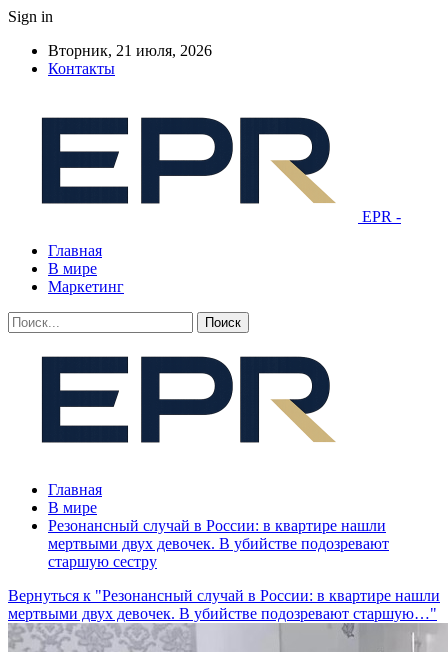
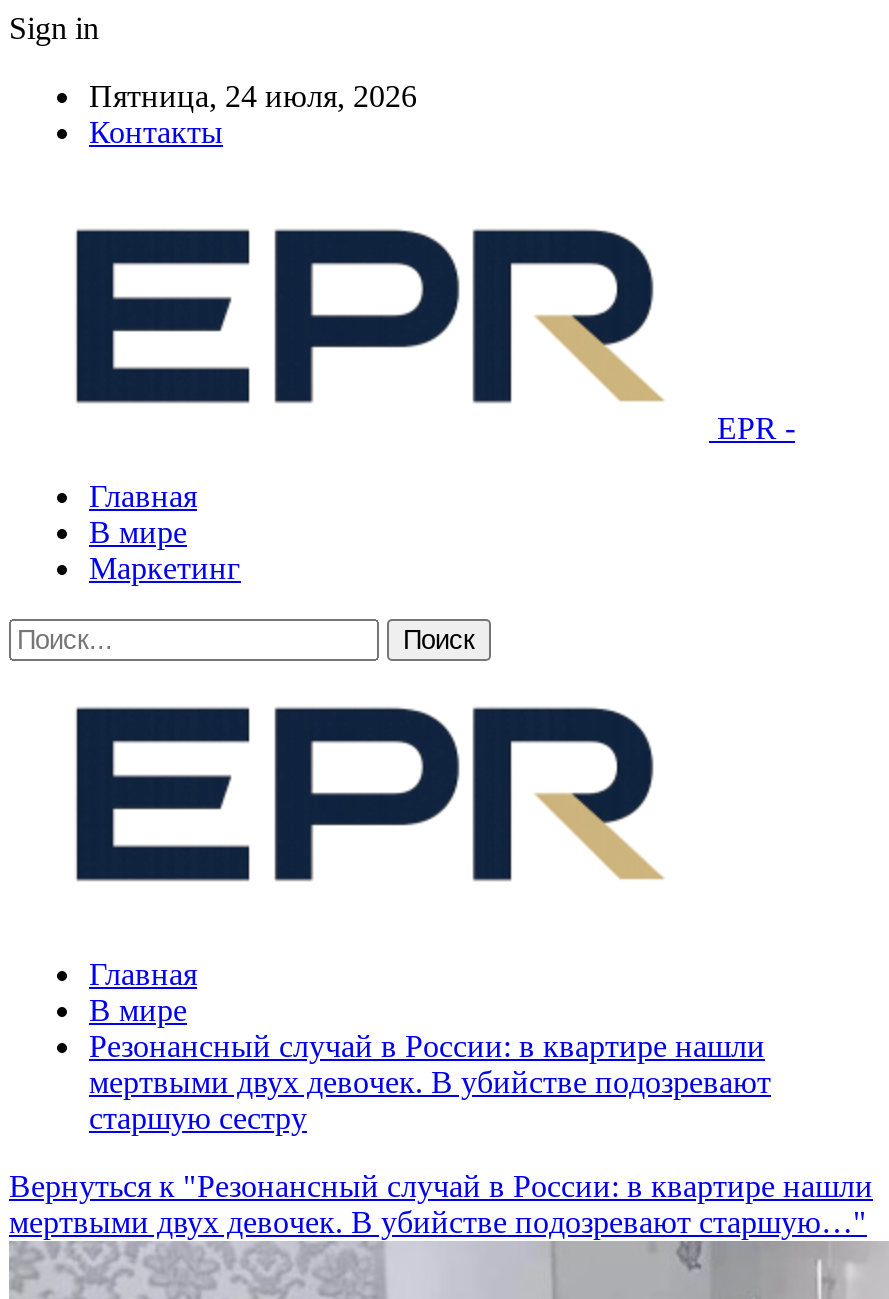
[48,42,212,59] Вторник, 21 июля, 2026 -> [89,79,417,113] Пятница, 24 июля, 2026

